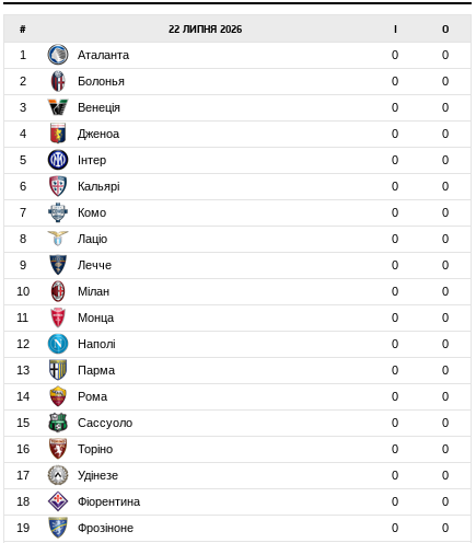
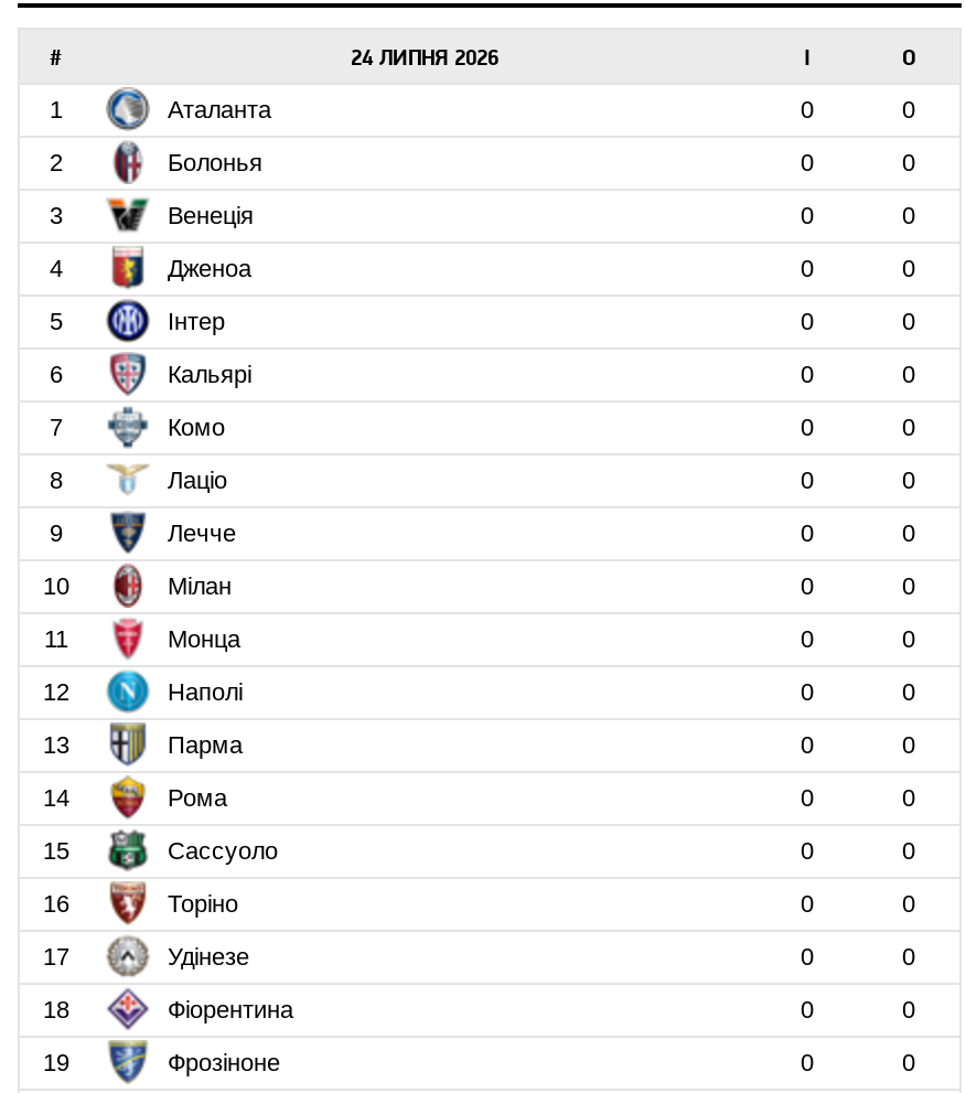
[169,25,242,37] 22 ЛИПНЯ 2026 -> [351,48,498,73] 24 ЛИПНЯ 2026

